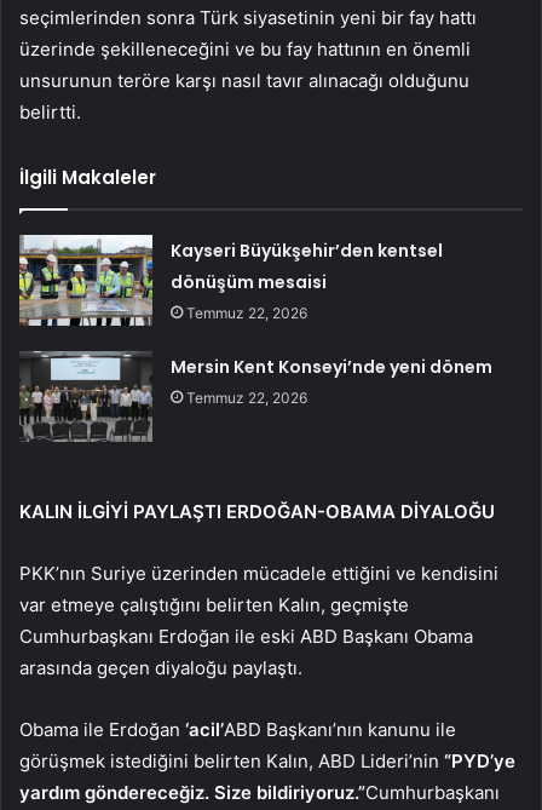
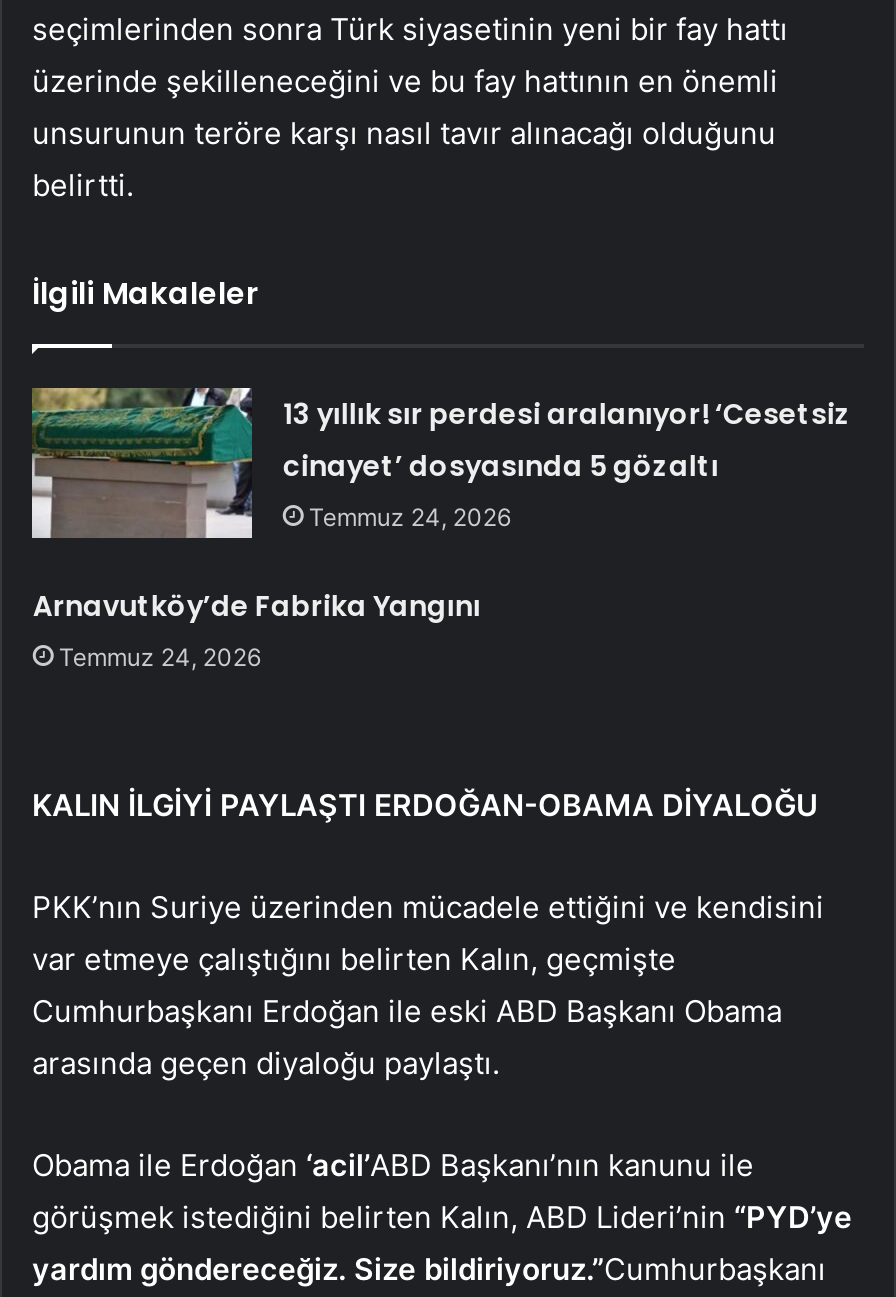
[18,234,443,327] [image] | Kayseri Büyükşehir’den kentsel | dönüşüm mesaisi | Temmuz 22, 2026 -> [30,386,851,540] [image] | 13 yıllık sır perdesi aralanıyor! ‘Cesetsiz | cinayet’ dosyasında 5 gözaltı | Temmuz 24, 2026
[171,354,493,406] Mersin Kent Konseyi’nde yeni dönem | Temmuz 22, 2026 -> [33,585,481,671] Arnavutköy’de Fabrika Yangını | Temmuz 24, 2026

